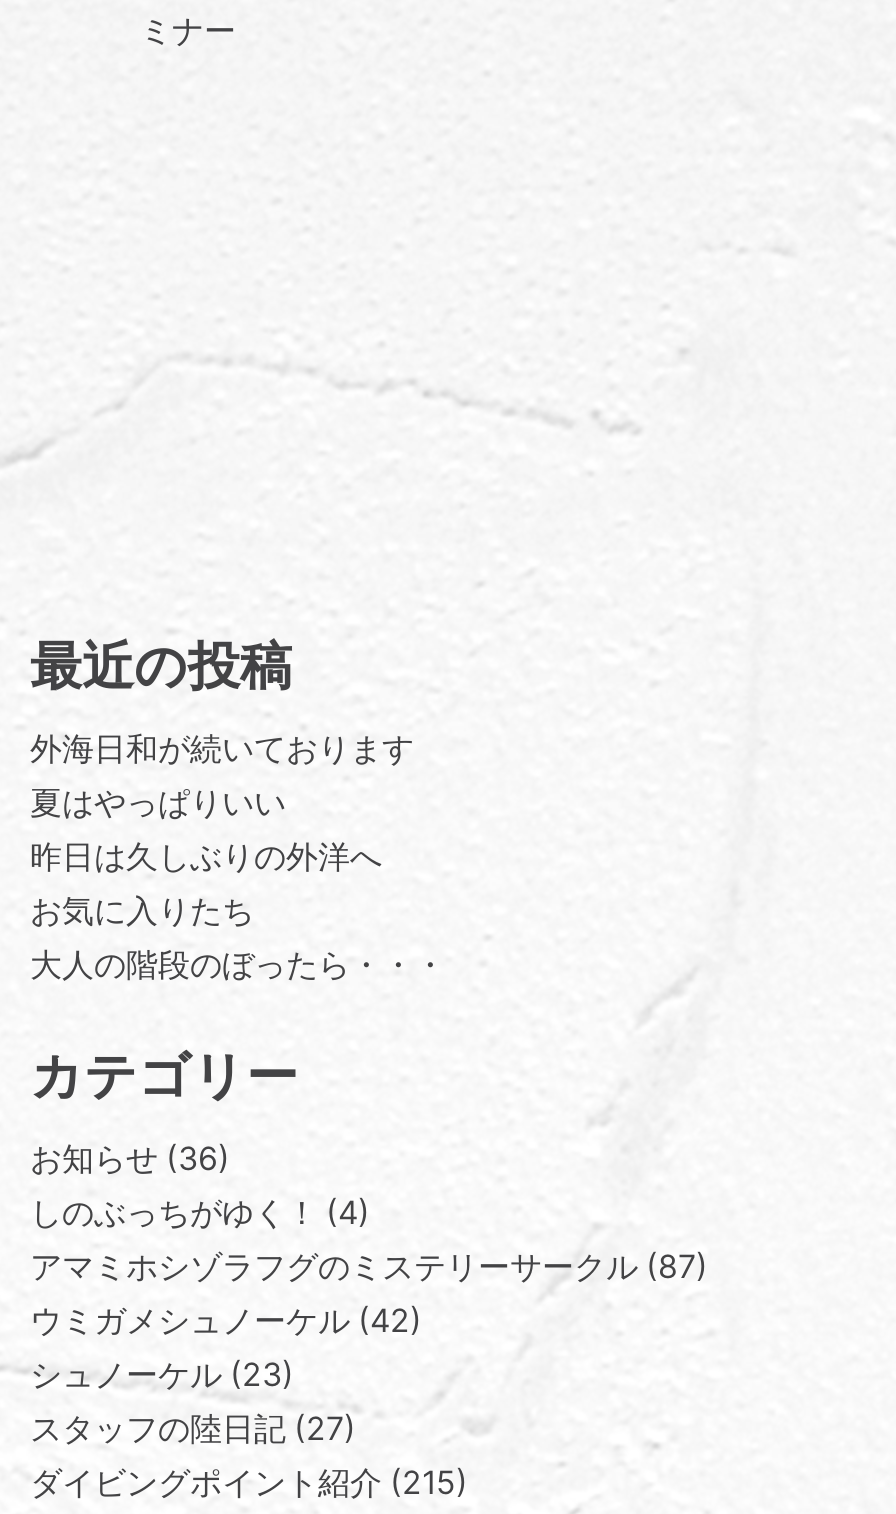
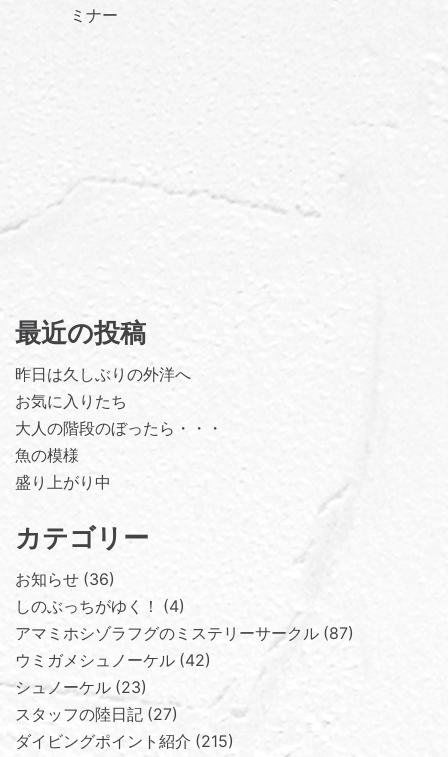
[30,728,414,822] 外海日和が続いております | 夏はやっぱりいい -> none
moved [30,836,446,984] -> [15,364,223,438]: 昨日は久しぶりの外洋へ | お気に入りたち | 大人の階段のぼったら・・・
none -> [15,445,111,492] 魚の模様 | 盛り上がり中

